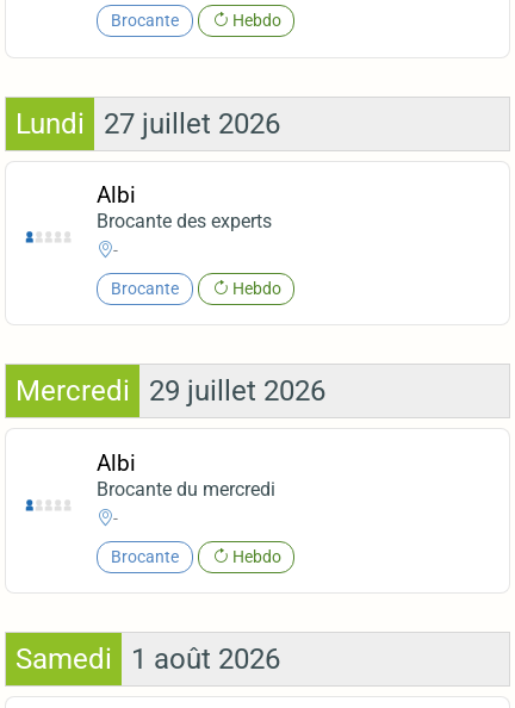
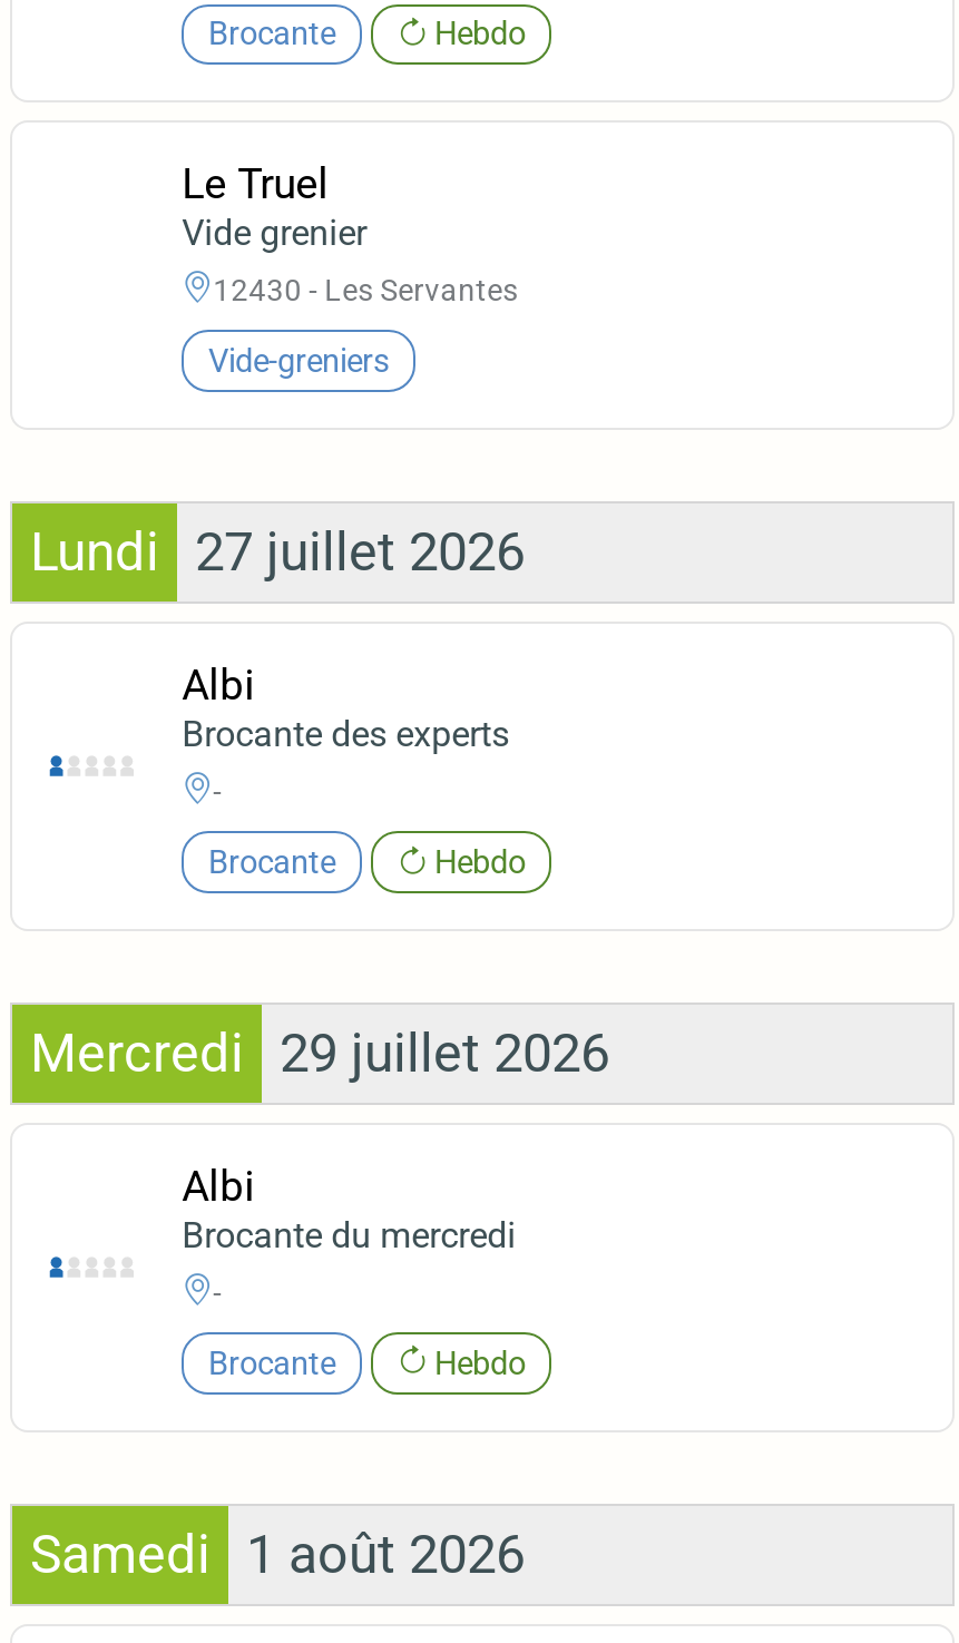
none -> [182,160,518,381] Le Truel | Vide grenier | 12430 - Les Servantes | Vide-greniers

